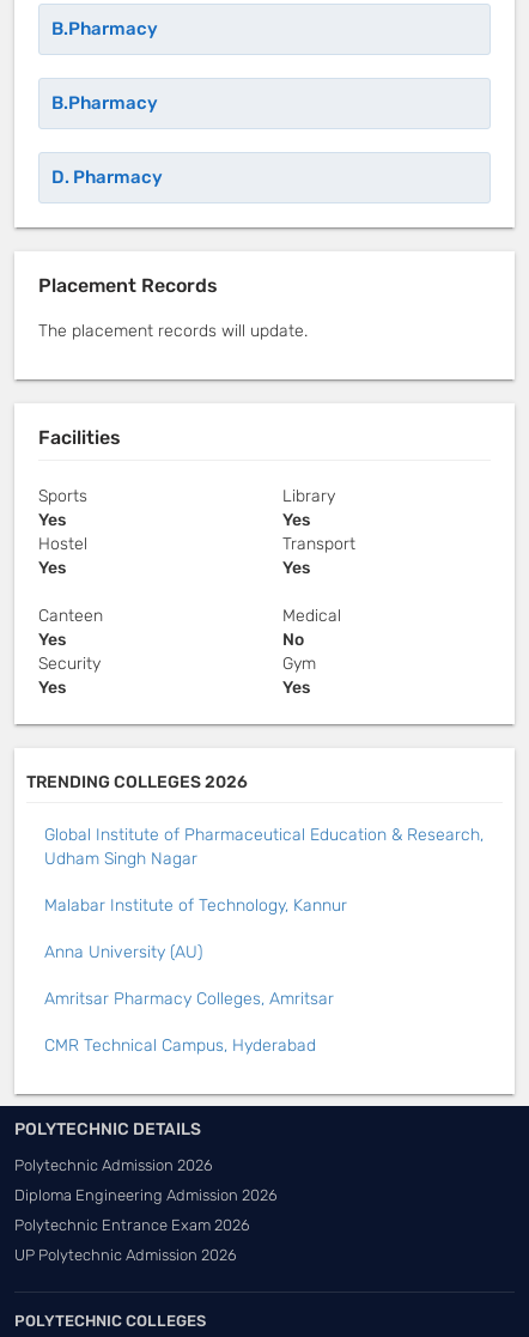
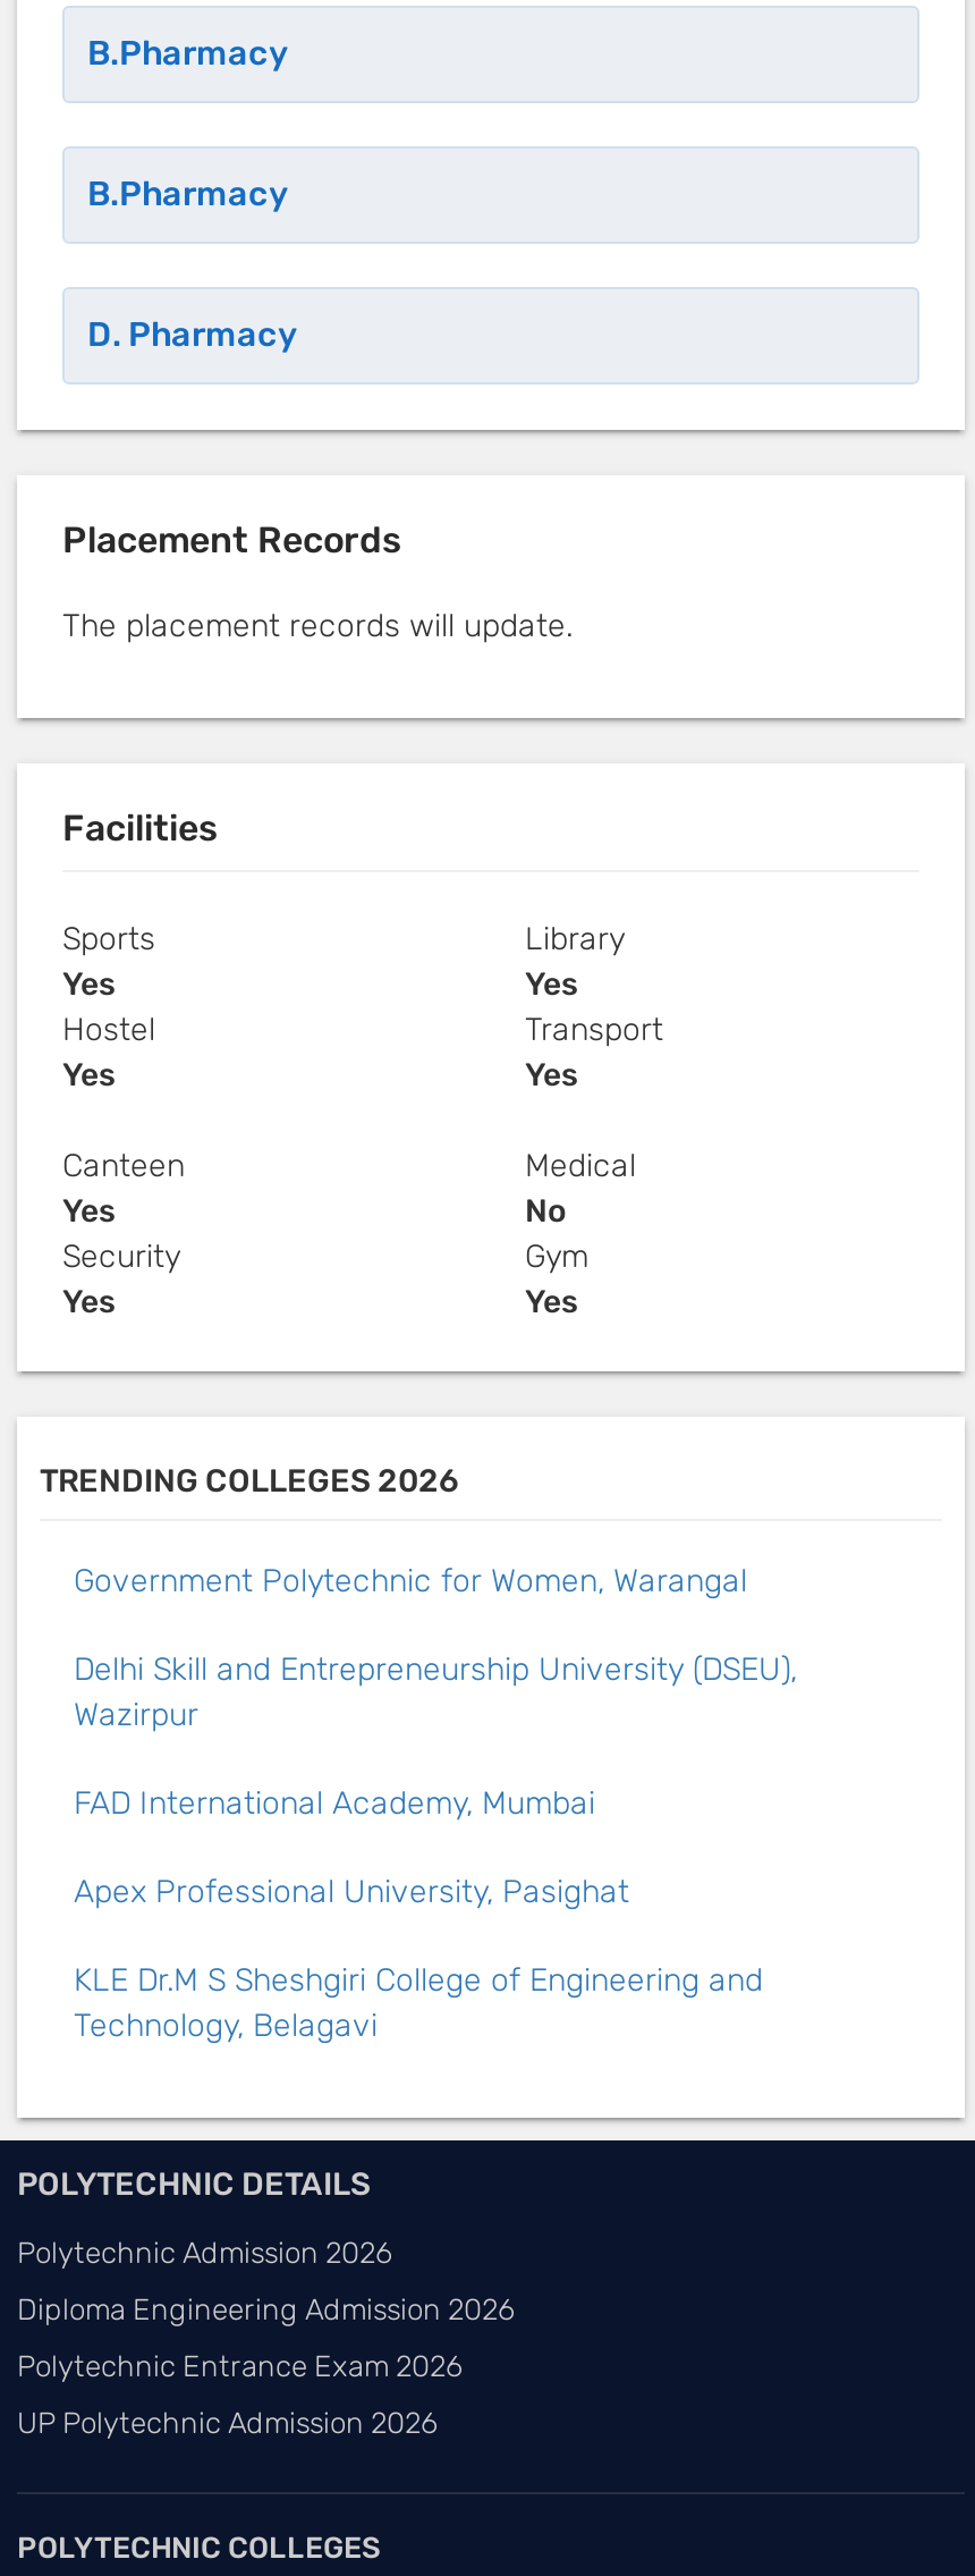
[44,825,484,869] Global Institute of Pharmaceutical Education & Research, | Udham Singh Nagar -> [74,1562,747,1601] Government Polytechnic for Women, Warangal
[44,895,347,916] Malabar Institute of Technology, Kannur -> [74,1650,797,1734] Delhi Skill and Entrepreneurship University (DSEU), | Wazirpur
[44,942,202,962] Anna University (AU) -> [74,1784,595,1823] FAD International Academy, Mumbai
[44,989,334,1009] Amritsar Pharmacy Colleges, Amritsar -> [74,1873,629,1911] Apex Professional University, Pasighat
[44,1035,316,1056] CMR Technical Campus, Hyderabad -> [74,1961,763,2045] KLE Dr.M S Sheshgiri College of Engineering and | Technology, Belagavi

